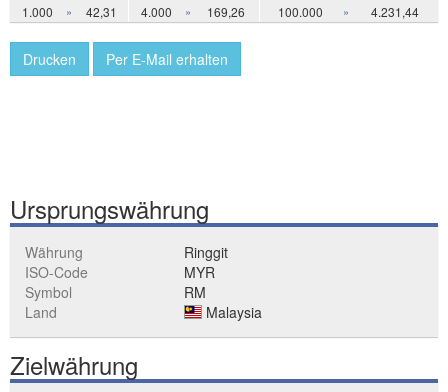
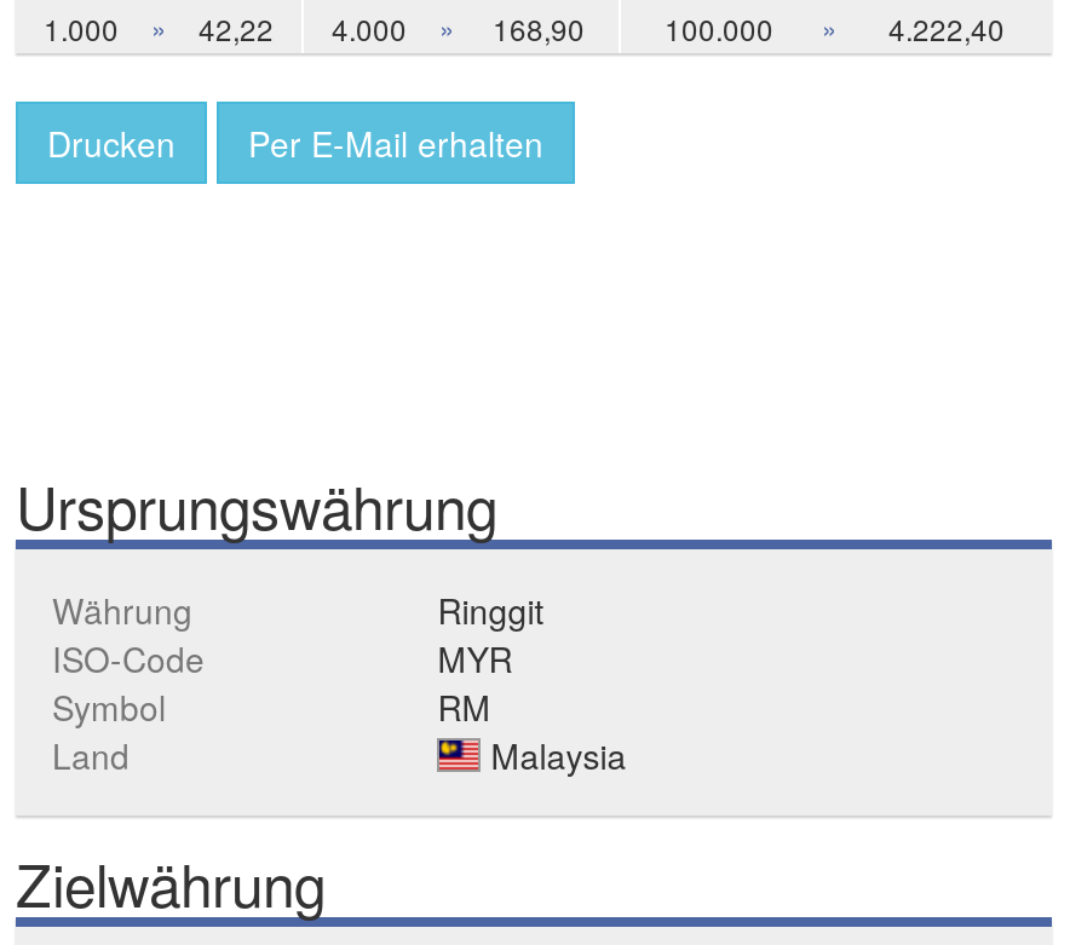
[85,3,116,20] 42,31 -> [199,7,274,48] 42,22
[207,3,245,20] 169,26 -> [493,7,585,48] 168,90
[370,3,418,20] 4.231,44 -> [888,7,1005,48] 4.222,40

